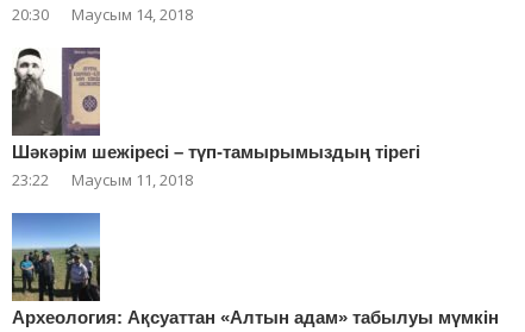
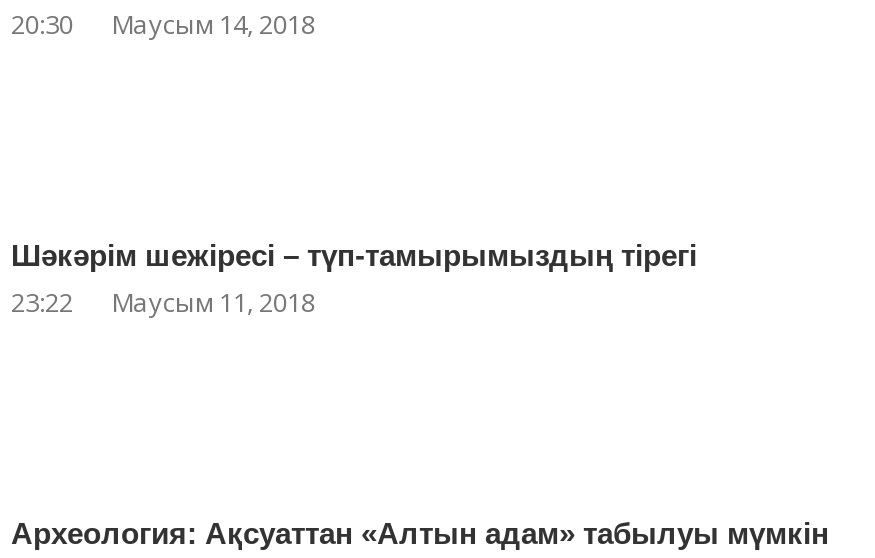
[11,46,101,137] [image] -> none
[11,212,101,302] [image] -> none

